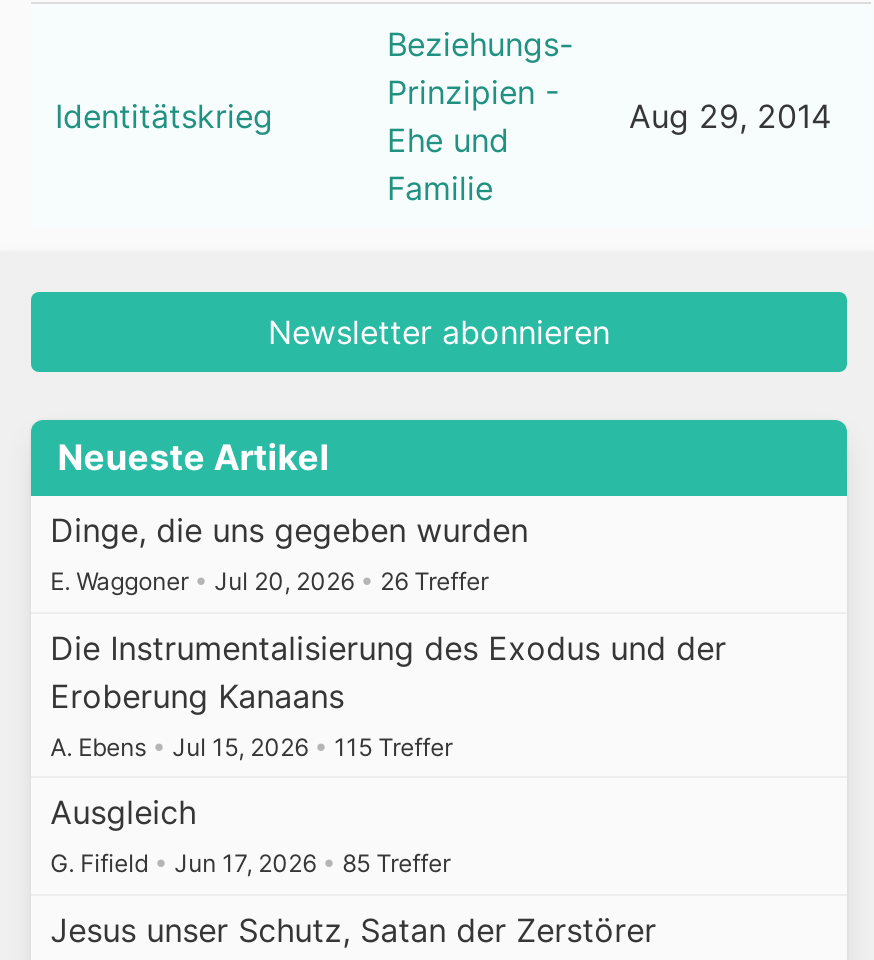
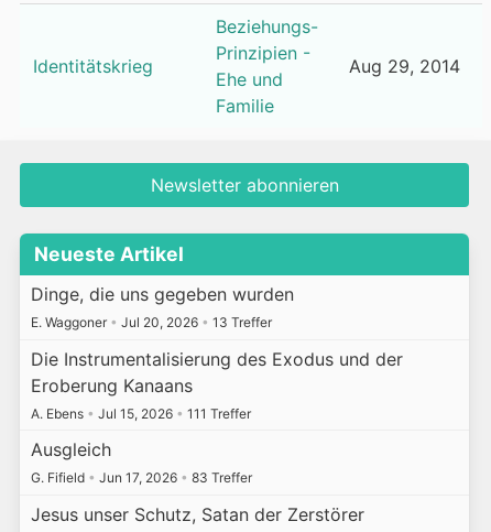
[50,566,488,596] E. Waggoner • Jul 20, 2026 • 26 Treffer -> [30,314,271,330] E. Waggoner • Jul 20, 2026 • 13 Treffer
[50,731,452,761] A. Ebens • Jul 15, 2026 • 115 Treffer -> [30,405,251,421] A. Ebens • Jul 15, 2026 • 111 Treffer
[50,848,450,878] G. Fifield • Jun 17, 2026 • 85 Treffer -> [30,469,252,486] G. Fifield • Jun 17, 2026 • 83 Treffer

